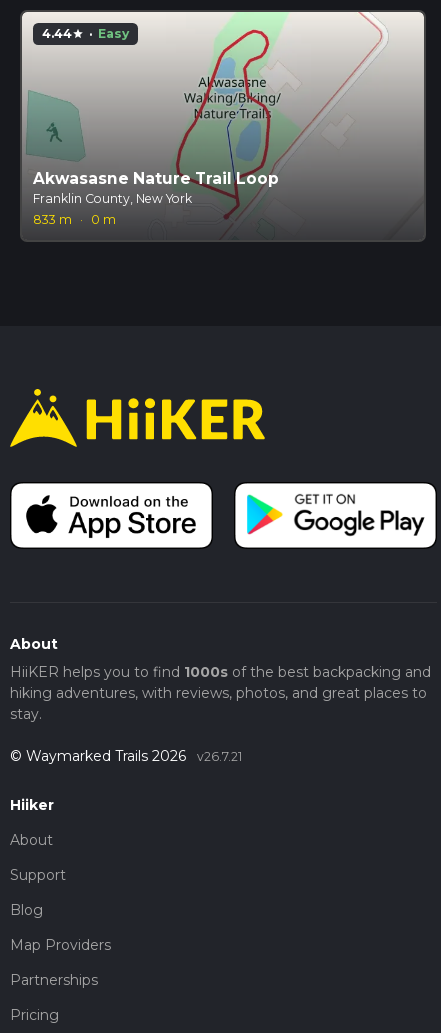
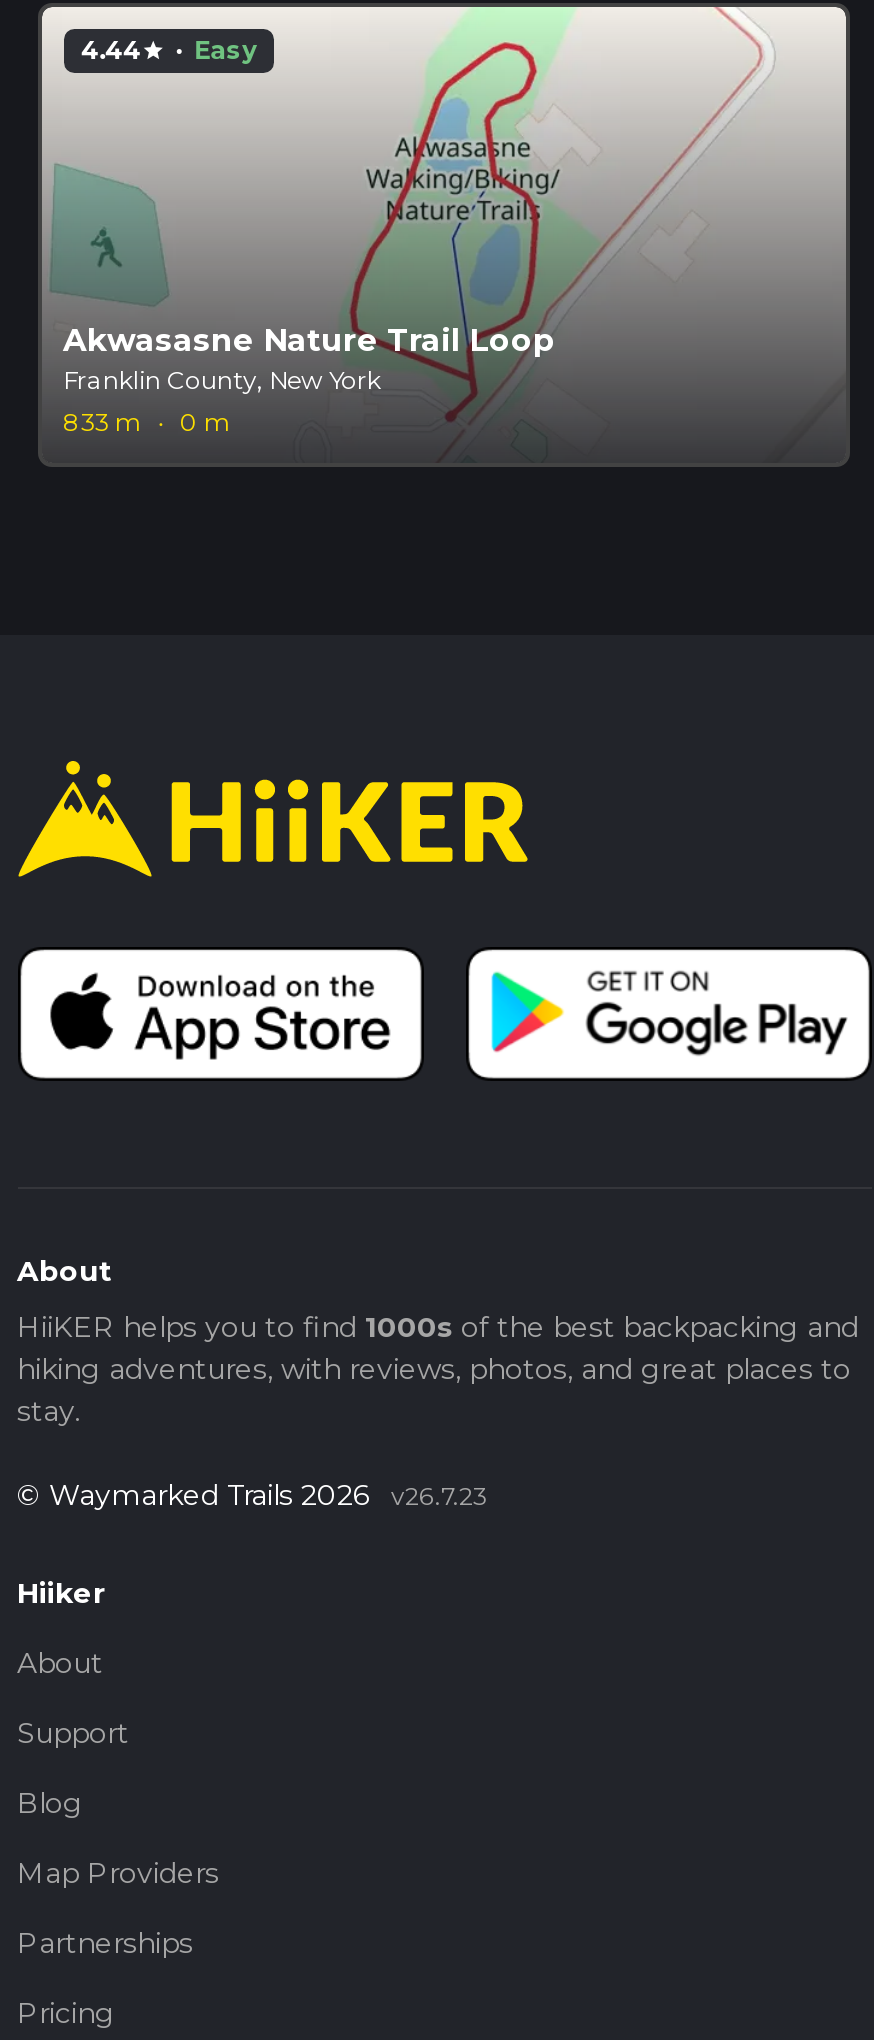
[9,747,241,765] © Waymarked Trails 2026 v26.7.21 -> [17,1477,487,1513] © Waymarked Trails 2026 v26.7.23

